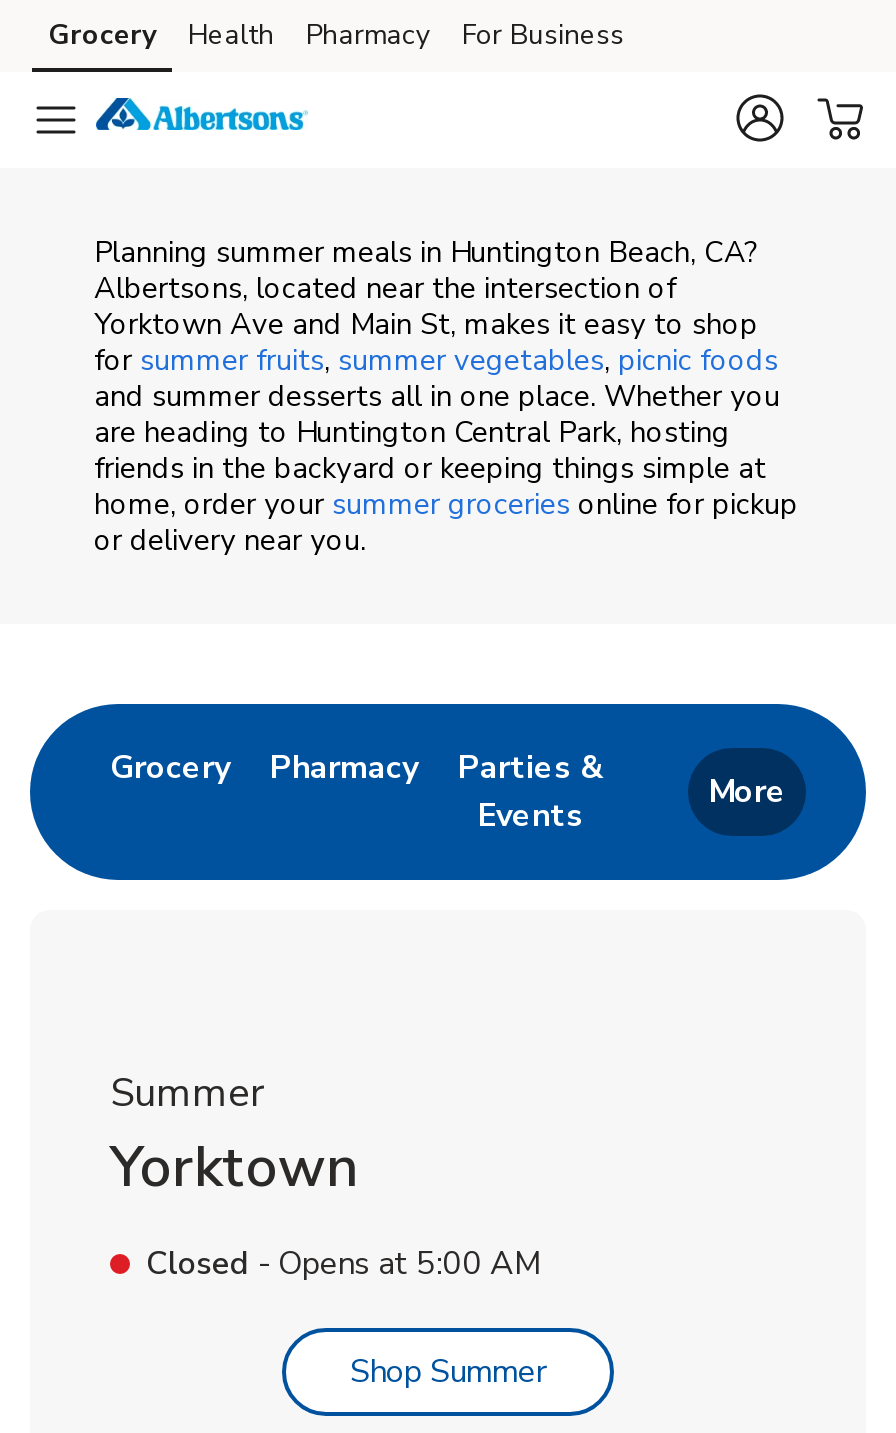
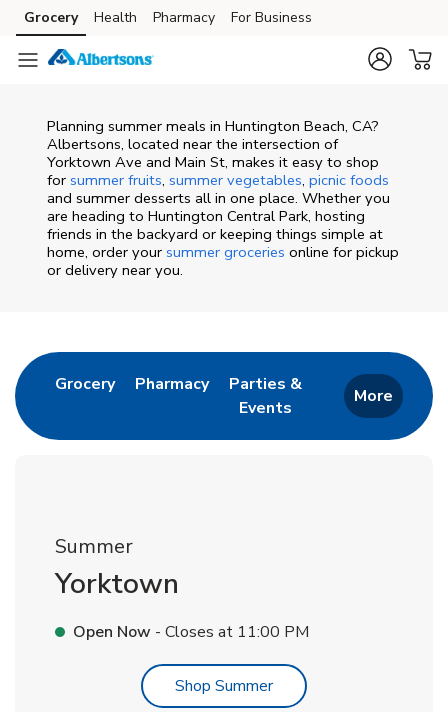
[146,1242,542,1286] Closed - Opens at 5:00 AM -> [73,621,309,643] Open Now - Closes at 11:00 PM

